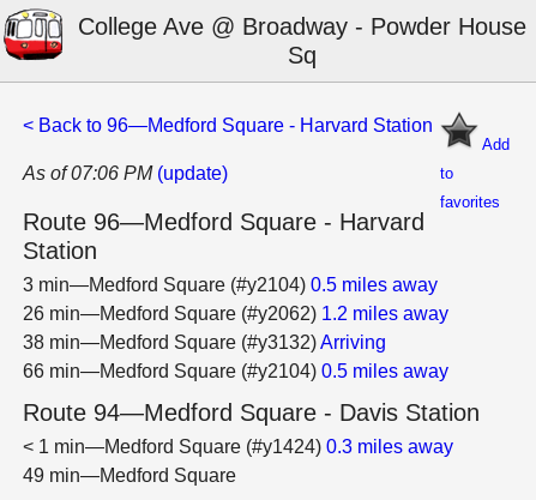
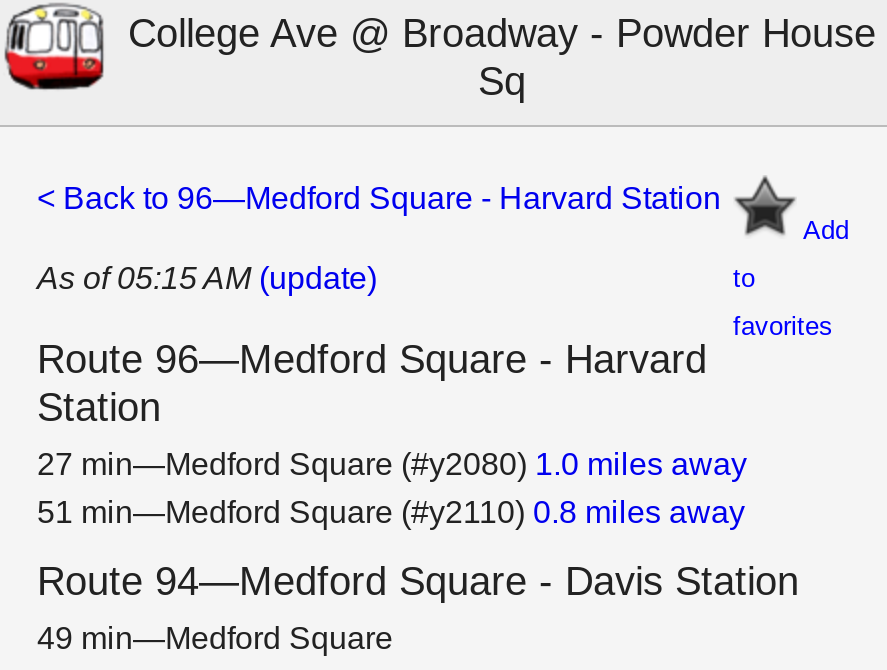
[23,163,228,183] As of 07:06 PM (update) -> [37,261,377,295] As of 05:15 AM (update)
[23,275,448,381] 3 min—Medford Square (#y2104) 0.5 miles away | 26 min—Medford Square (#y2062) 1.2 miles away | 38 min—Medford Square (#y3132) Arriving | 66 min—Medford Square (#y2104) 0.5 miles away -> [37,447,747,529] 27 min—Medford Square (#y2080) 1.0 miles away | 51 min—Medford Square (#y2110) 0.8 miles away
[23,436,453,457] < 1 min—Medford Square (#y1424) 0.3 miles away -> none

